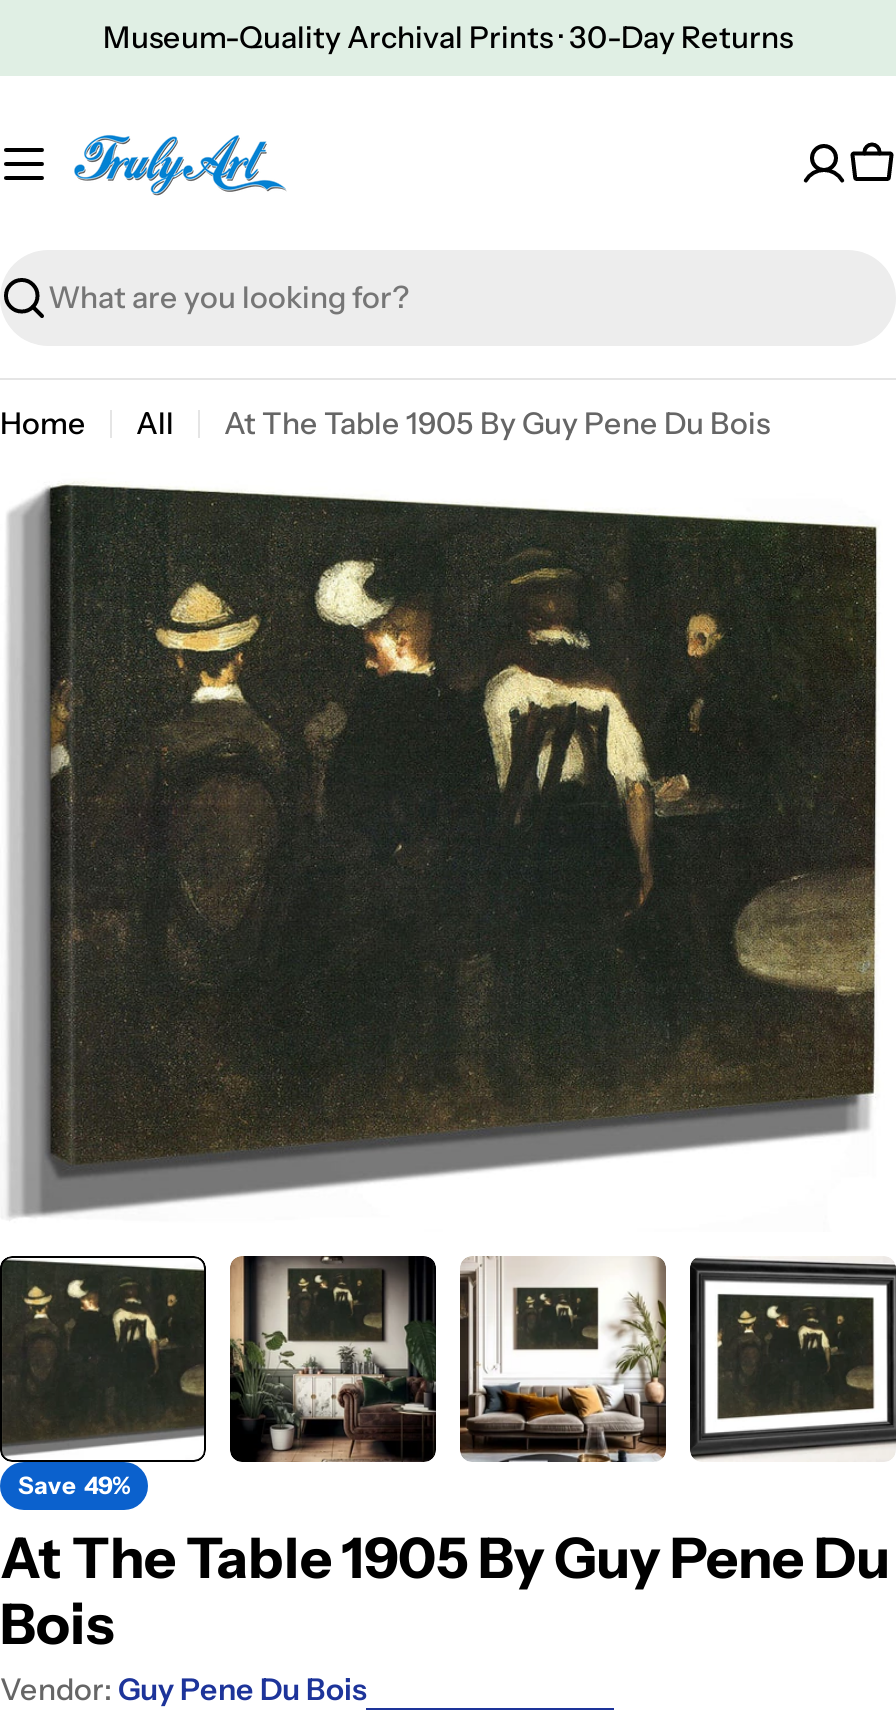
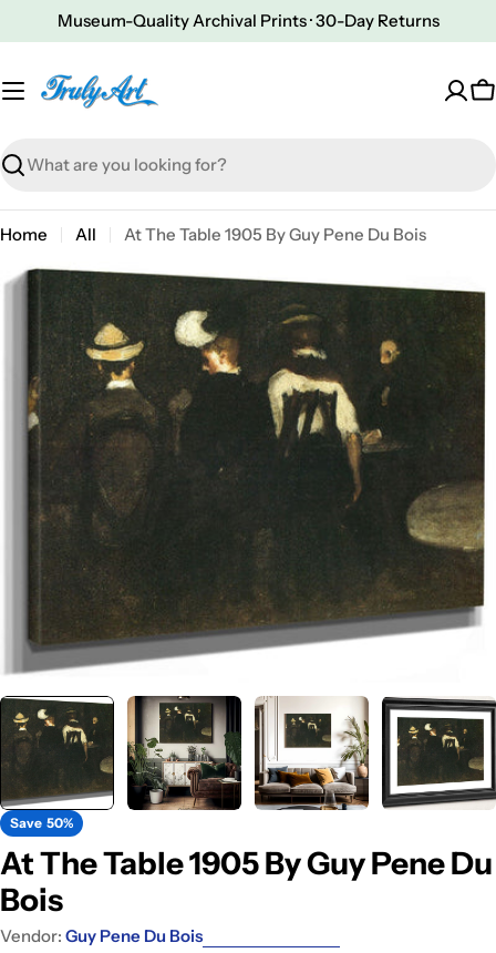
[18,1470,130,1500] Save 49% -> [10,814,73,831] Save 50%

